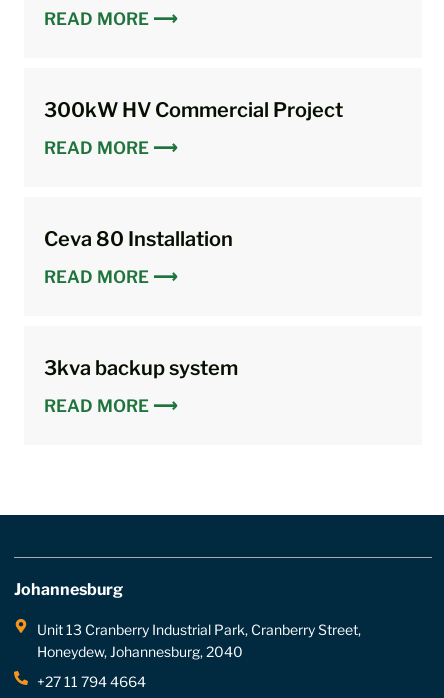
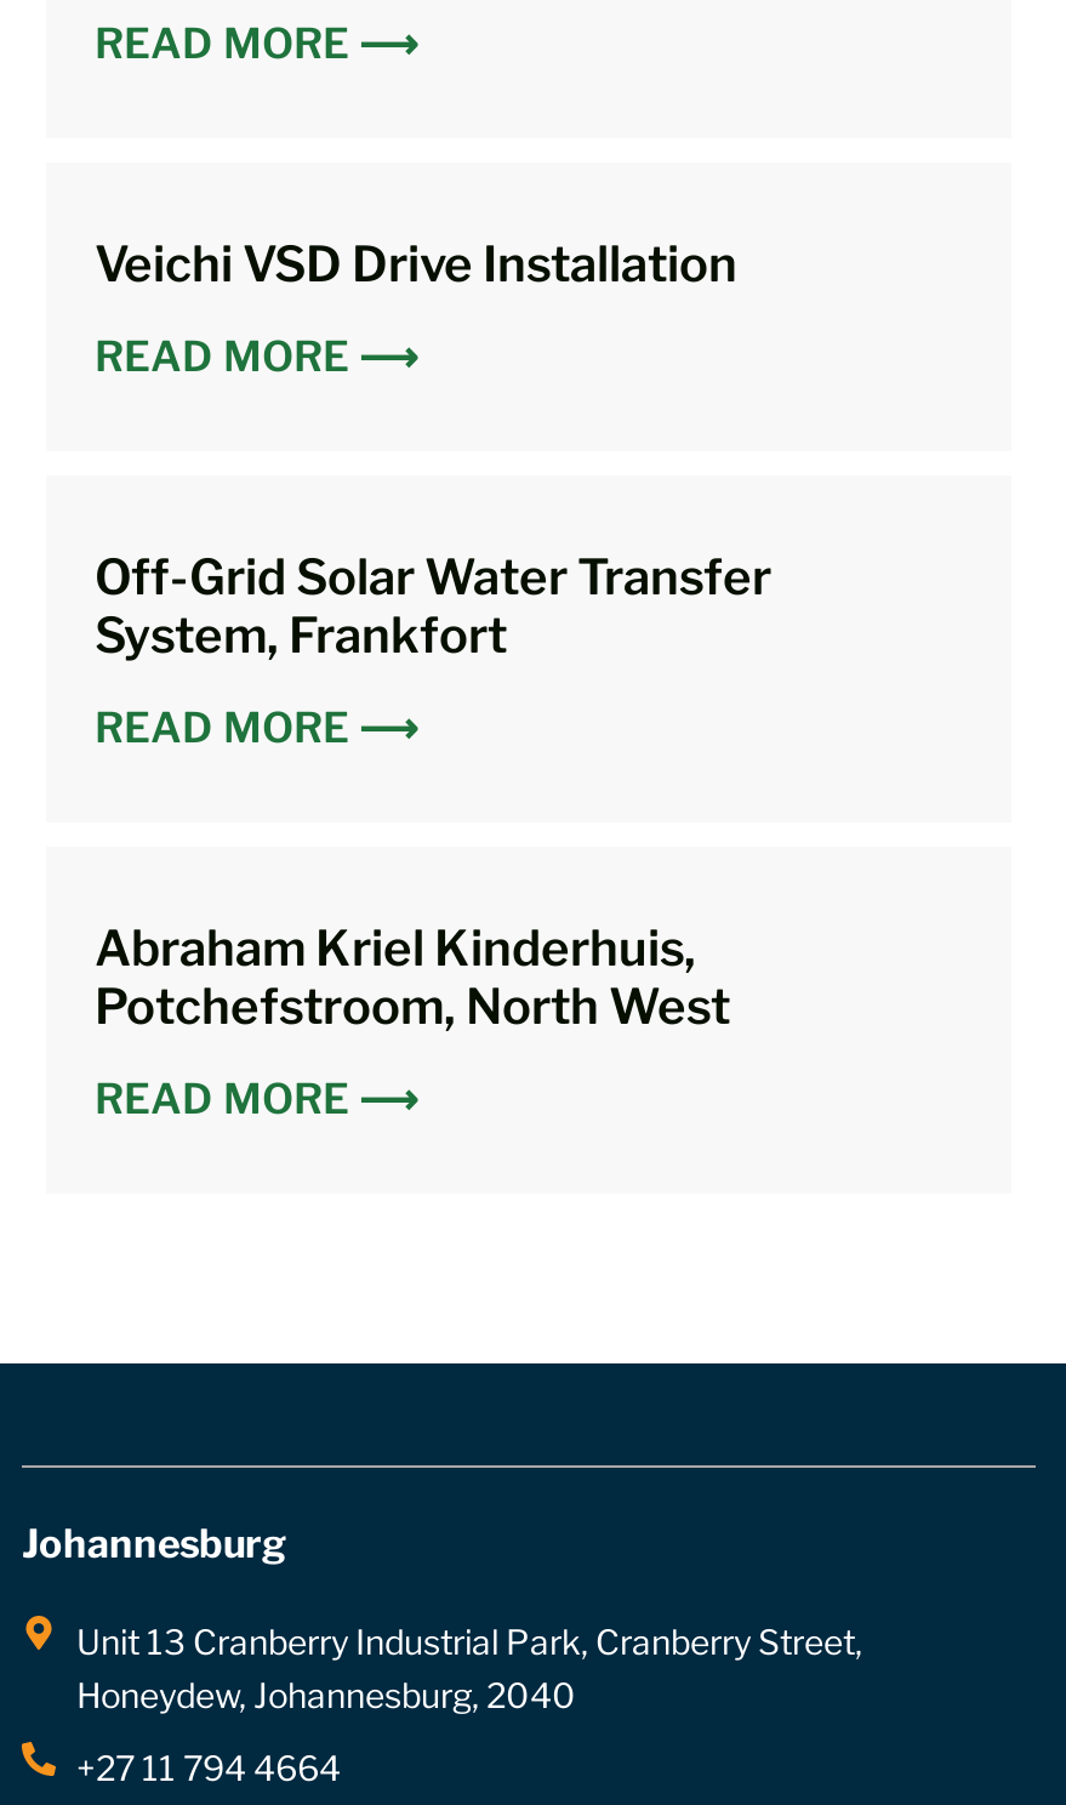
[44,98,343,122] 300kW HV Commercial Project -> [95,235,737,294] Veichi VSD Drive Installation
[44,227,233,251] Ceva 80 Installation -> [95,548,771,665] Off-Grid Solar Water Transfer | System, Frankfort
[44,356,238,380] 3kva backup system -> [95,919,730,1036] Abraham Kriel Kinderhuis, | Potchefstroom, North West

